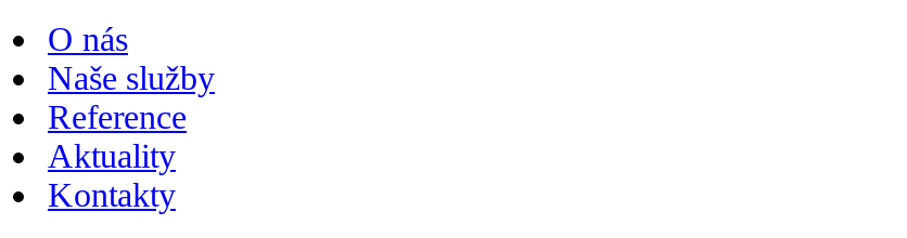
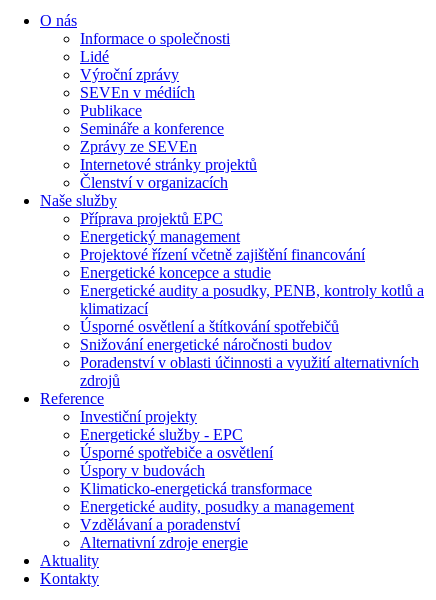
none -> [80,30,257,191] Informace o společnosti | Lidé | Výroční zprávy | SEVEn v médiích | Publikace | Semináře a konference | Zprávy ze SEVEn | Internetové stránky projektů | Členství v organizacích
none -> [80,210,424,389] Příprava projektů EPC | Energetický management | Projektové řízení včetně zajištění financování | Energetické koncepce a studie | Energetické audity a posudky, PENB, kontroly kotlů a | klimatizací | Úsporné osvětlení a štítkování spotřebičů | Snižování energetické náročnosti budov | Poradenství v oblasti účinnosti a využití alternativních | zdrojů
none -> [80,408,354,551] Investiční projekty | Energetické služby - EPC | Úsporné spotřebiče a osvětlení | Úspory v budovách | Klimaticko-energetická transformace | Energetické audity, posudky a management | Vzdělávaní a poradenství | Alternativní zdroje energie

